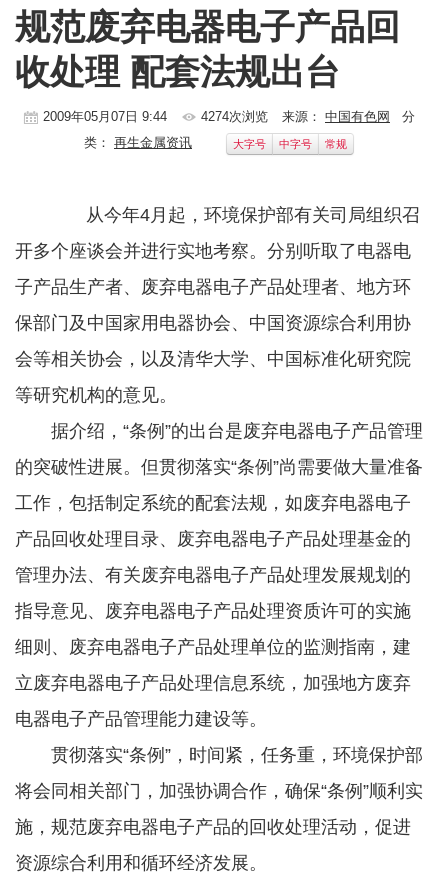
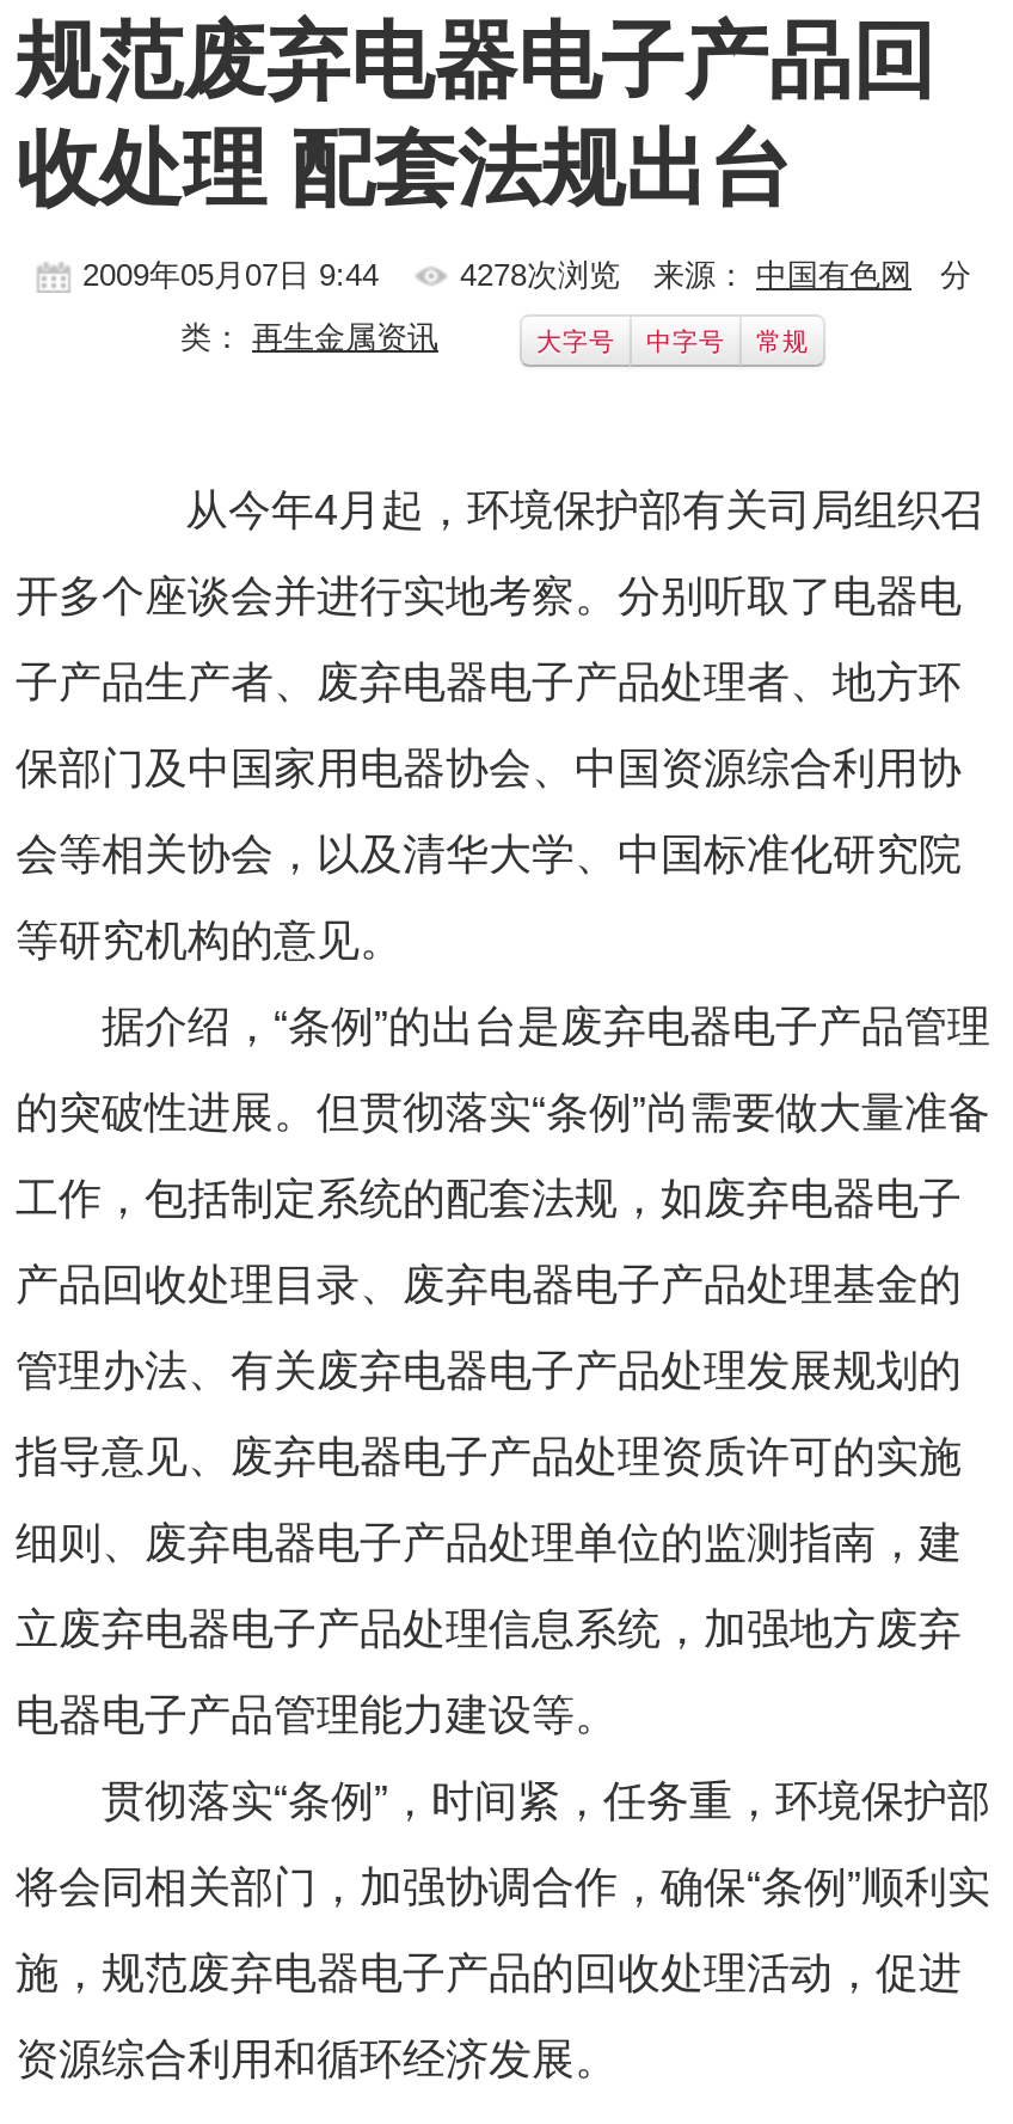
[201,109,268,124] 4274次浏览 -> [460,257,620,293] 4278次浏览

